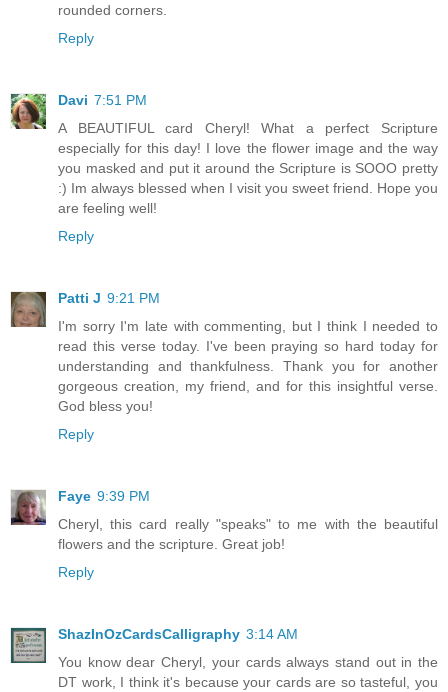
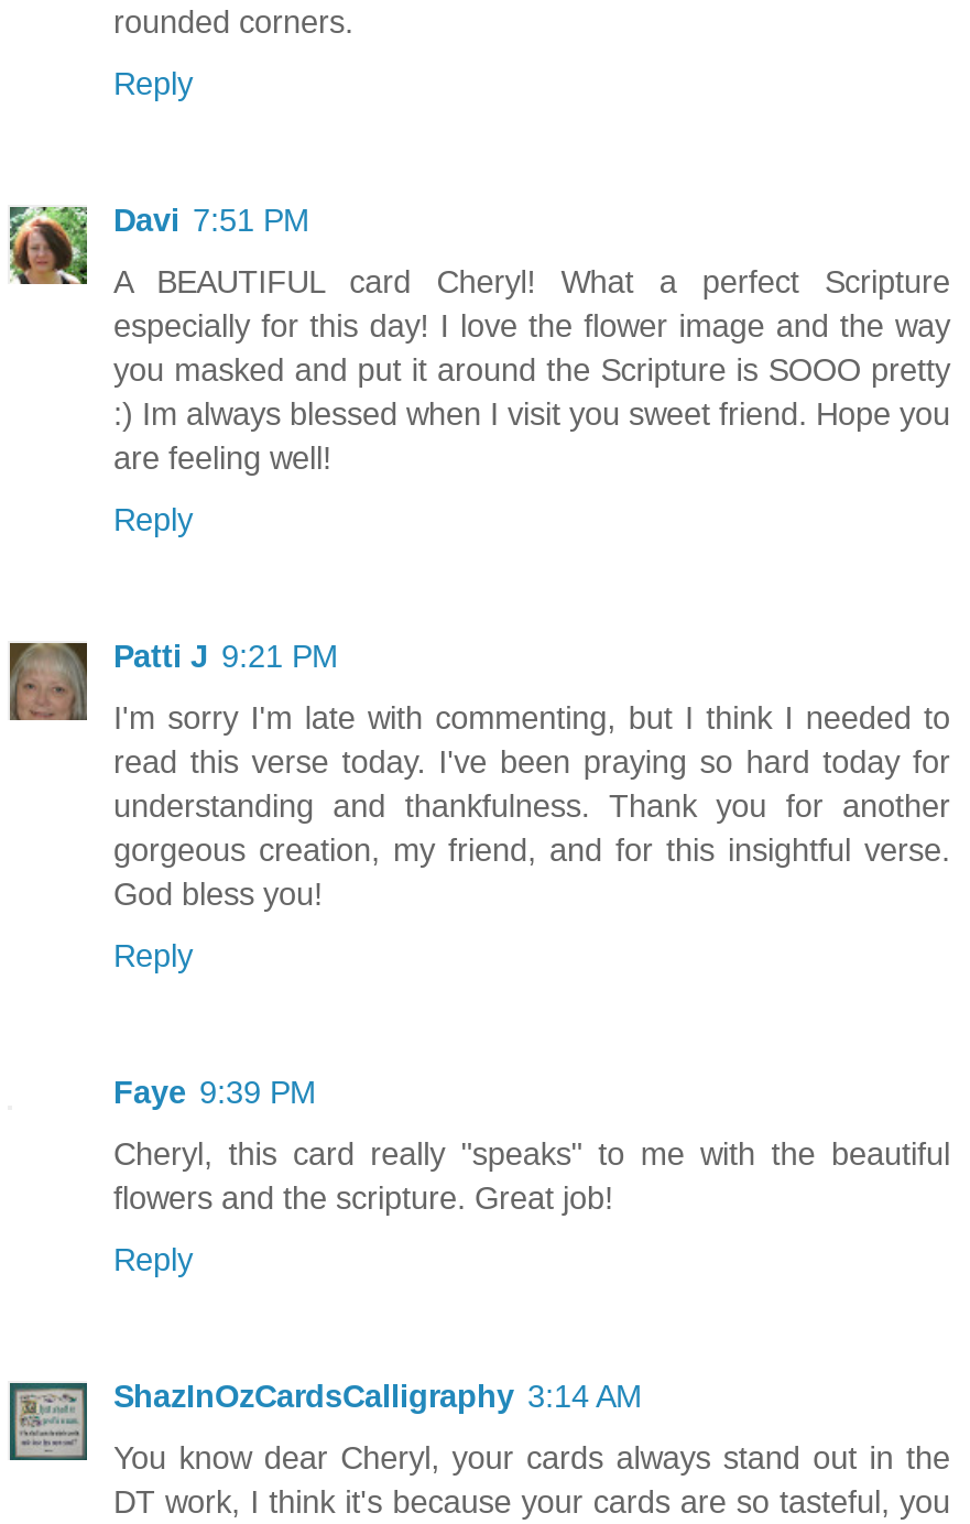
[10,489,47,526] [image] -> none

